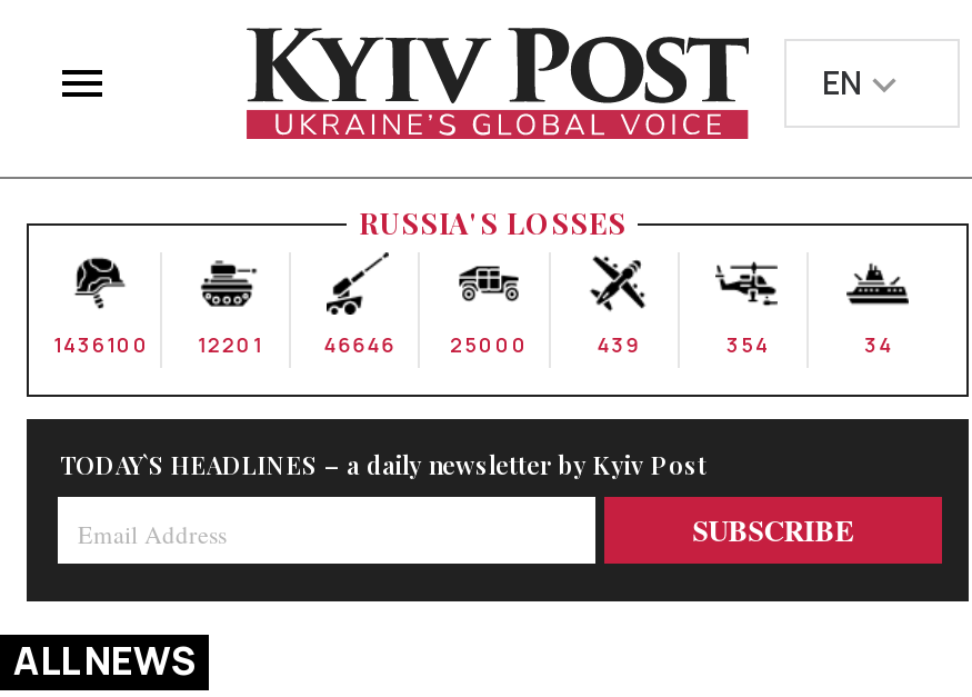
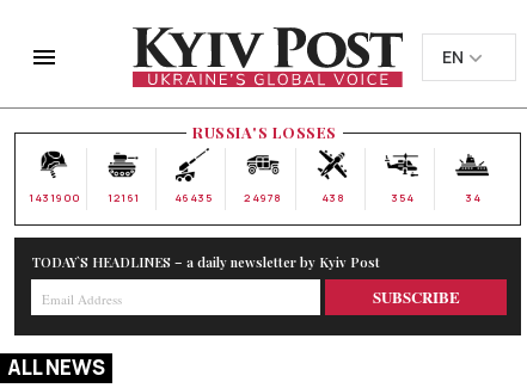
[53,329,150,358] 1436100 -> [29,189,81,205] 1431900
[198,329,263,358] 12201 -> [108,189,140,205] 12161
[324,329,396,358] 46646 -> [174,189,213,205] 46435
[450,329,529,358] 25000 -> [244,189,282,205] 24978
[597,329,641,358] 439 -> [321,189,345,205] 438

